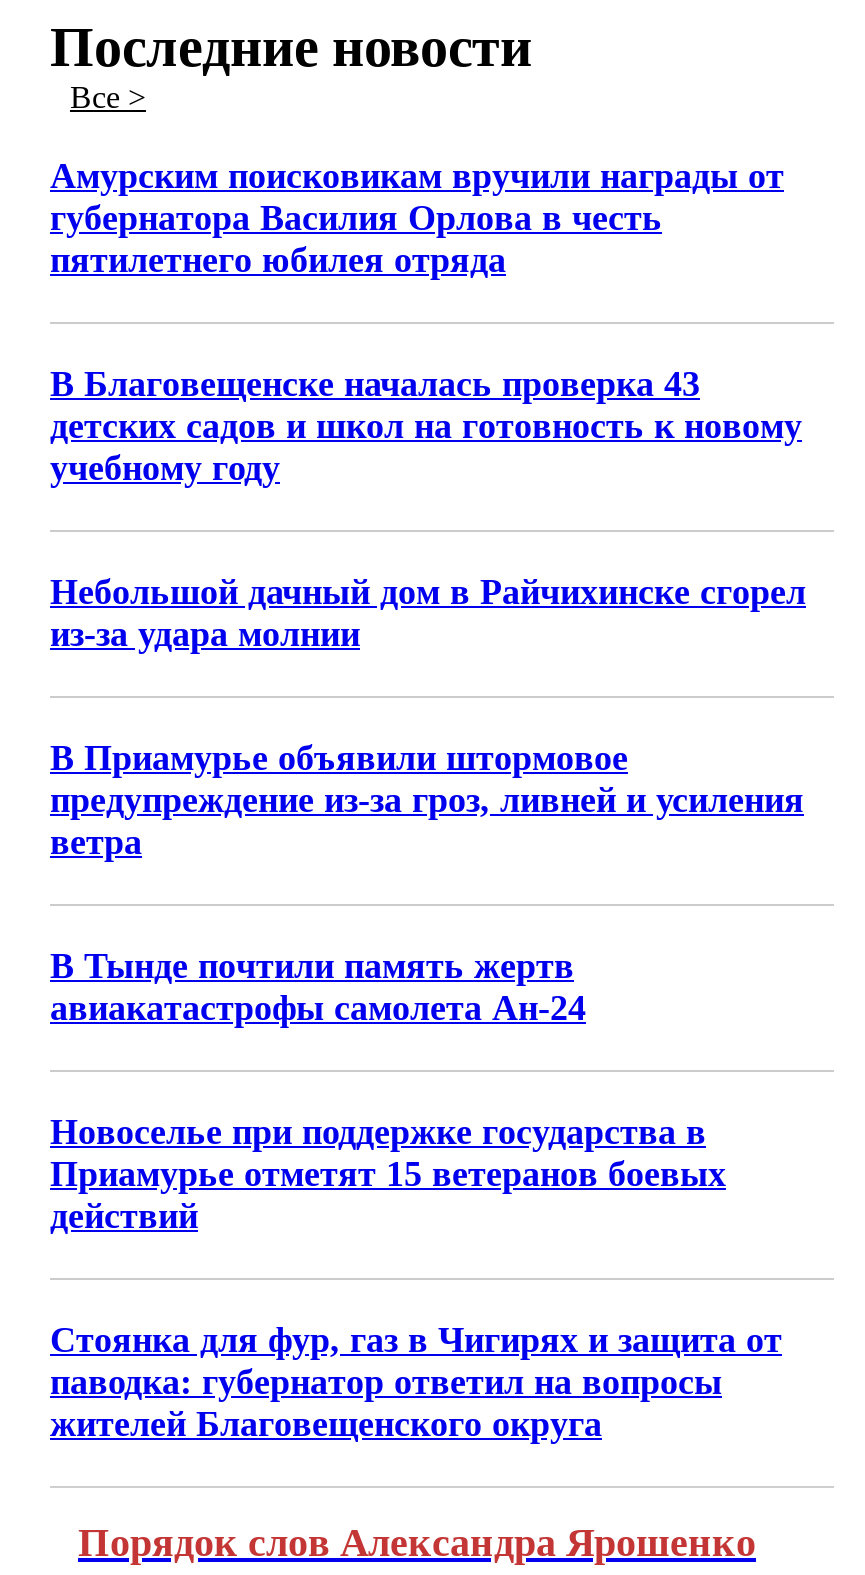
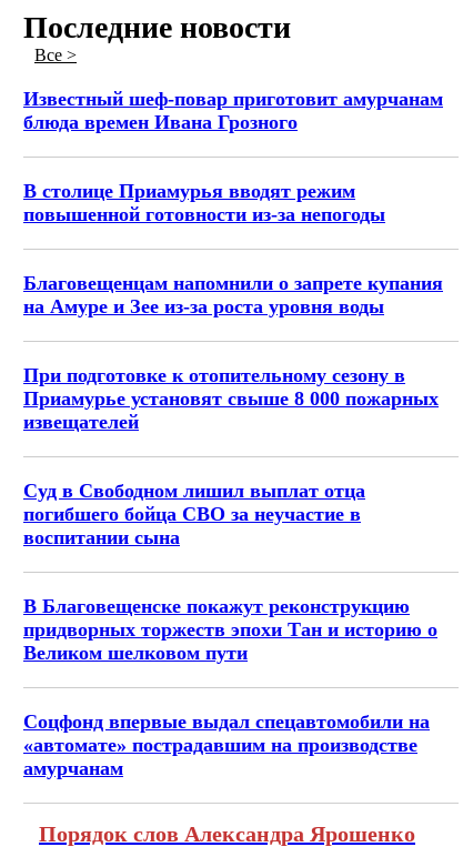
[50,157,784,281] Амурским поисковикам вручили награды от | губернатора Василия Орлова в честь | пятилетнего юбилея отряда -> [23,88,443,134] Известный шеф-повар приготовит амурчанам | блюда времен Ивана Грозного
[50,365,802,489] В Благовещенске началась проверка 43 | детских садов и школ на готовность к новому | учебному году -> [23,180,385,226] В столице Приамурья вводят режим | повышенной готовности из-за непогоды
[50,573,806,655] Небольшой дачный дом в Райчихинске сгорел | из-за удара молнии -> [23,272,443,318] Благовещенцам напомнили о запрете купания | на Амуре и Зее из-за роста уровня воды
[50,739,804,863] В Приамурье объявили штормовое | предупреждение из-за гроз, ливней и усиления | ветра -> [23,364,439,433] При подготовке к отопительному сезону в | Приамурье установят свыше 8 000 пожарных | извещателей
[50,947,586,1029] В Тынде почтили память жертв | авиакатастрофы самолета Ан-24 -> [23,480,365,549] Суд в Свободном лишил выплат отца | погибшего бойца СВО за неучастие в | воспитании сына
[50,1113,726,1237] Новоселье при поддержке государства в | Приамурье отметят 15 ветеранов боевых | действий -> [23,595,437,664] В Благовещенске покажут реконструкцию | придворных торжеств эпохи Тан и историю о | Великом шелковом пути
[50,1321,782,1445] Стоянка для фур, газ в Чигирях и защита от | паводка: губернатор ответил на вопросы | жителей Благовещенского округа -> [23,711,430,780] Соцфонд впервые выдал спецавтомобили на | «автомате» пострадавшим на производстве | амурчанам

